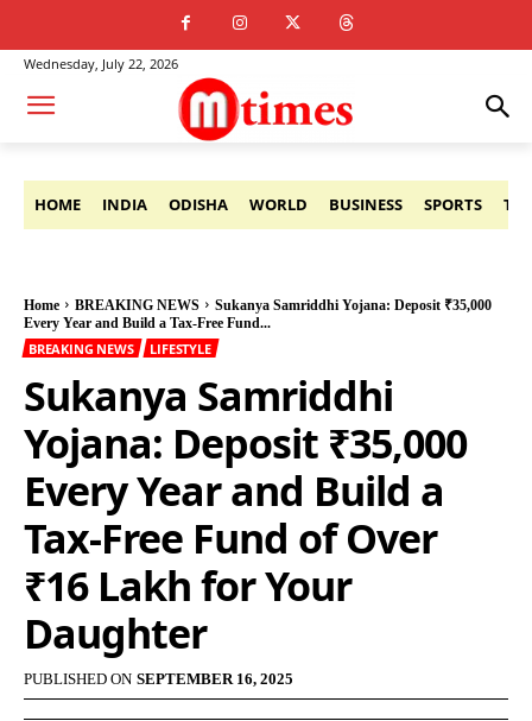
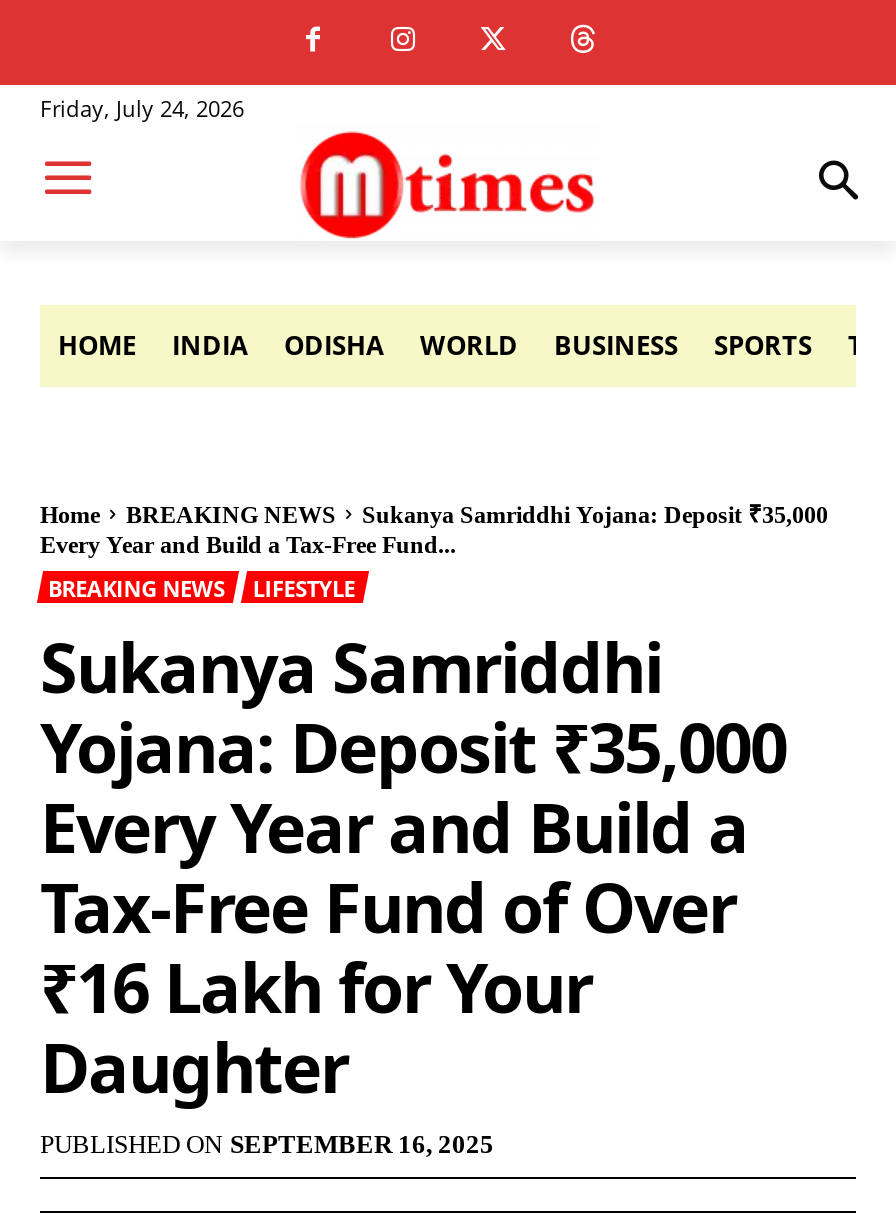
[24,55,178,73] Wednesday, July 22, 2026 -> [40,93,244,123] Friday, July 24, 2026

